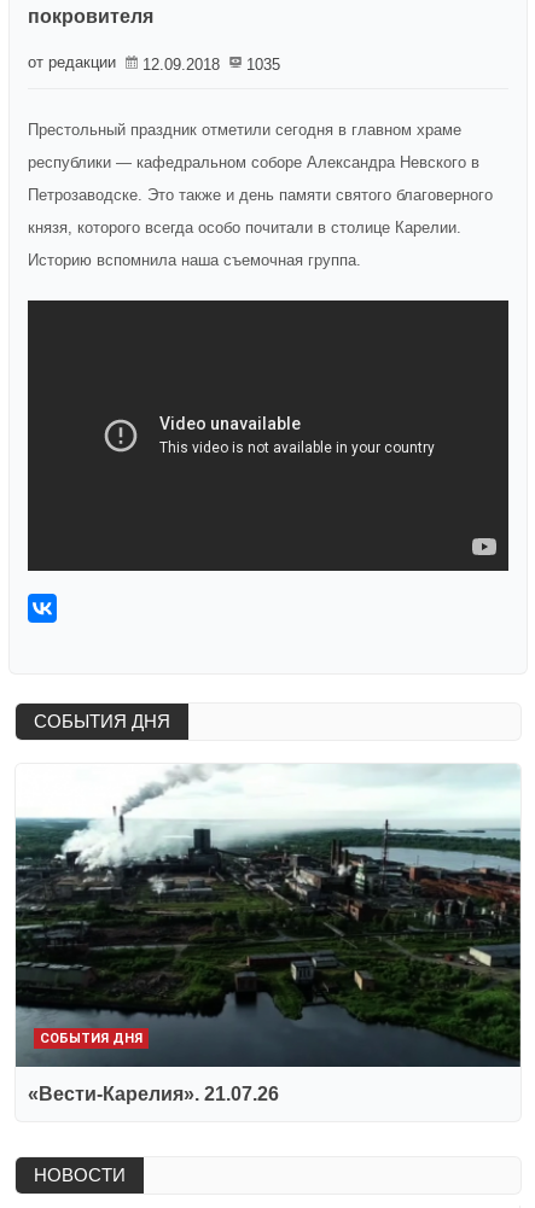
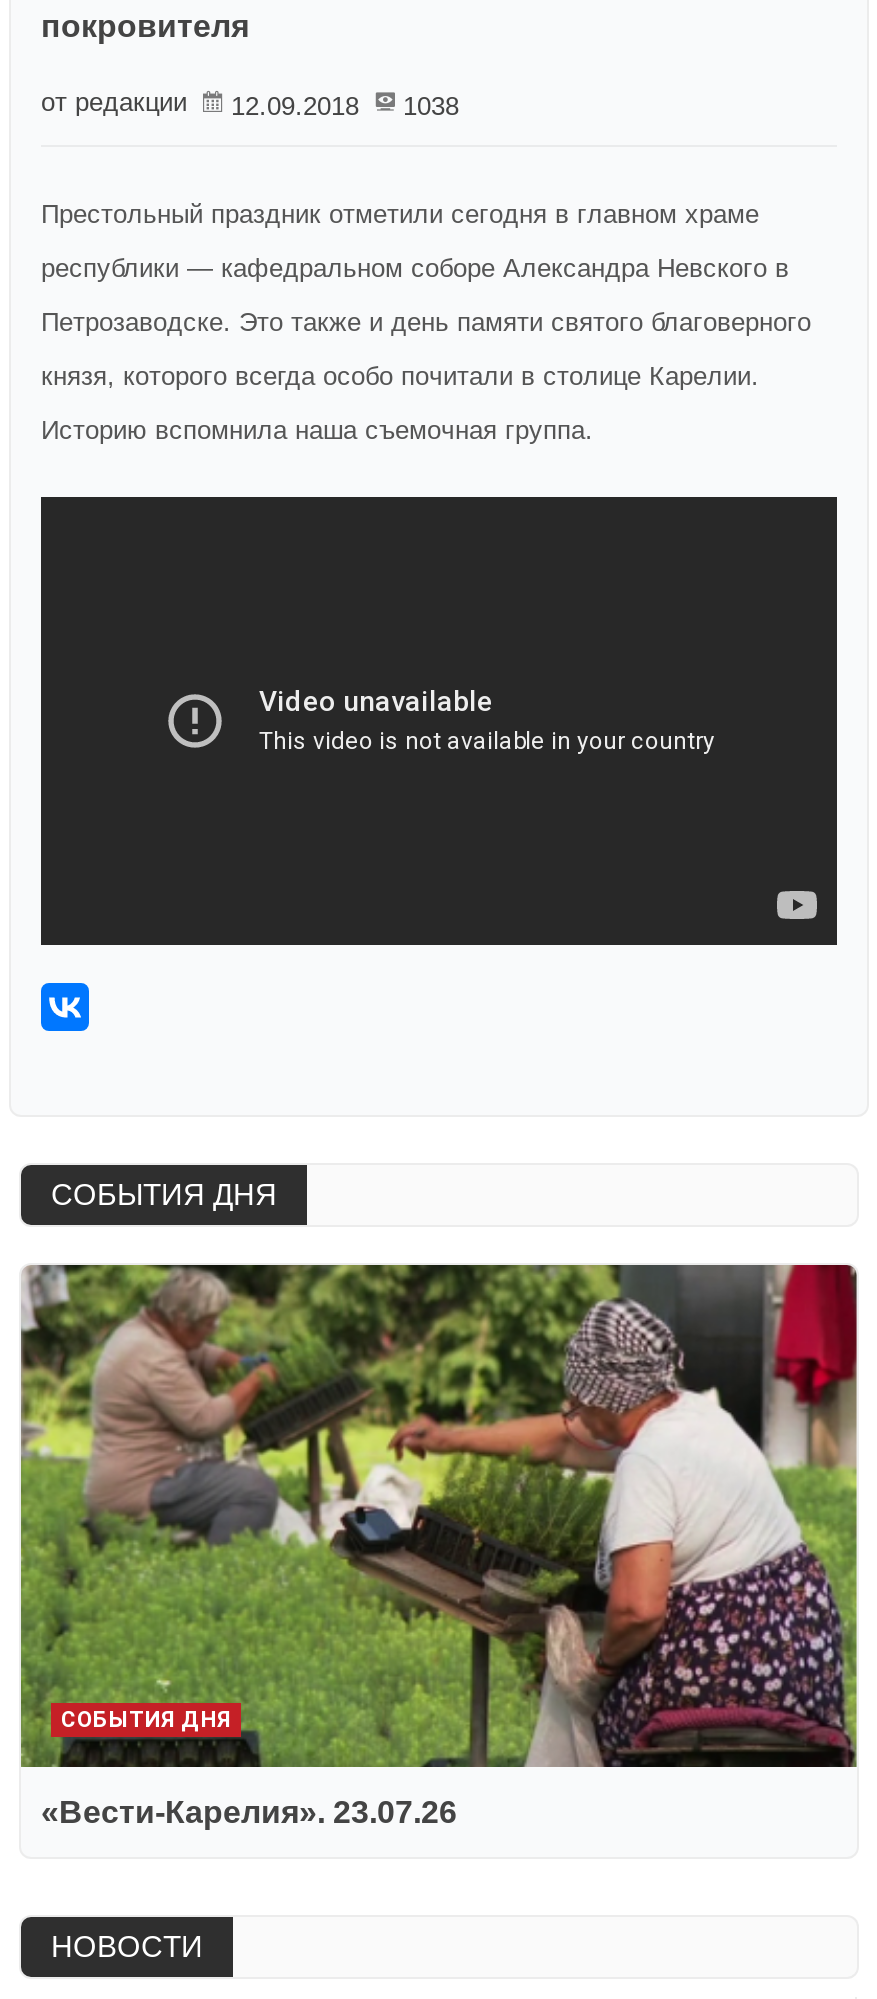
[28,53,280,74] от редакции 12.09.2018 1035 -> [41,87,459,121] от редакции 12.09.2018 1038
[14,764,522,1104] [image] | «Вести-Карелия». 21.07.26 -> [19,1263,859,1829] [image] | «Вести-Карелия». 23.07.26

